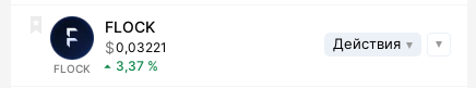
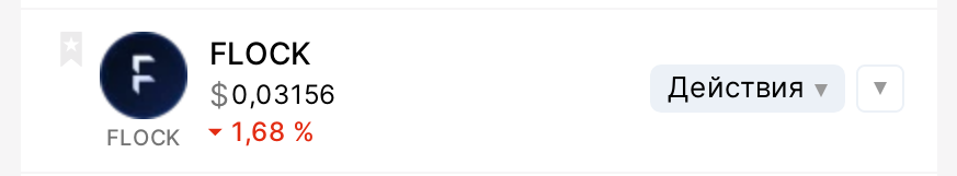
[116,39,167,55] 0,03221 -> [231,77,334,110] 0,03156
[53,57,144,75] FLOCK 3,37 -> [106,115,286,150] FLOCK 1,68

